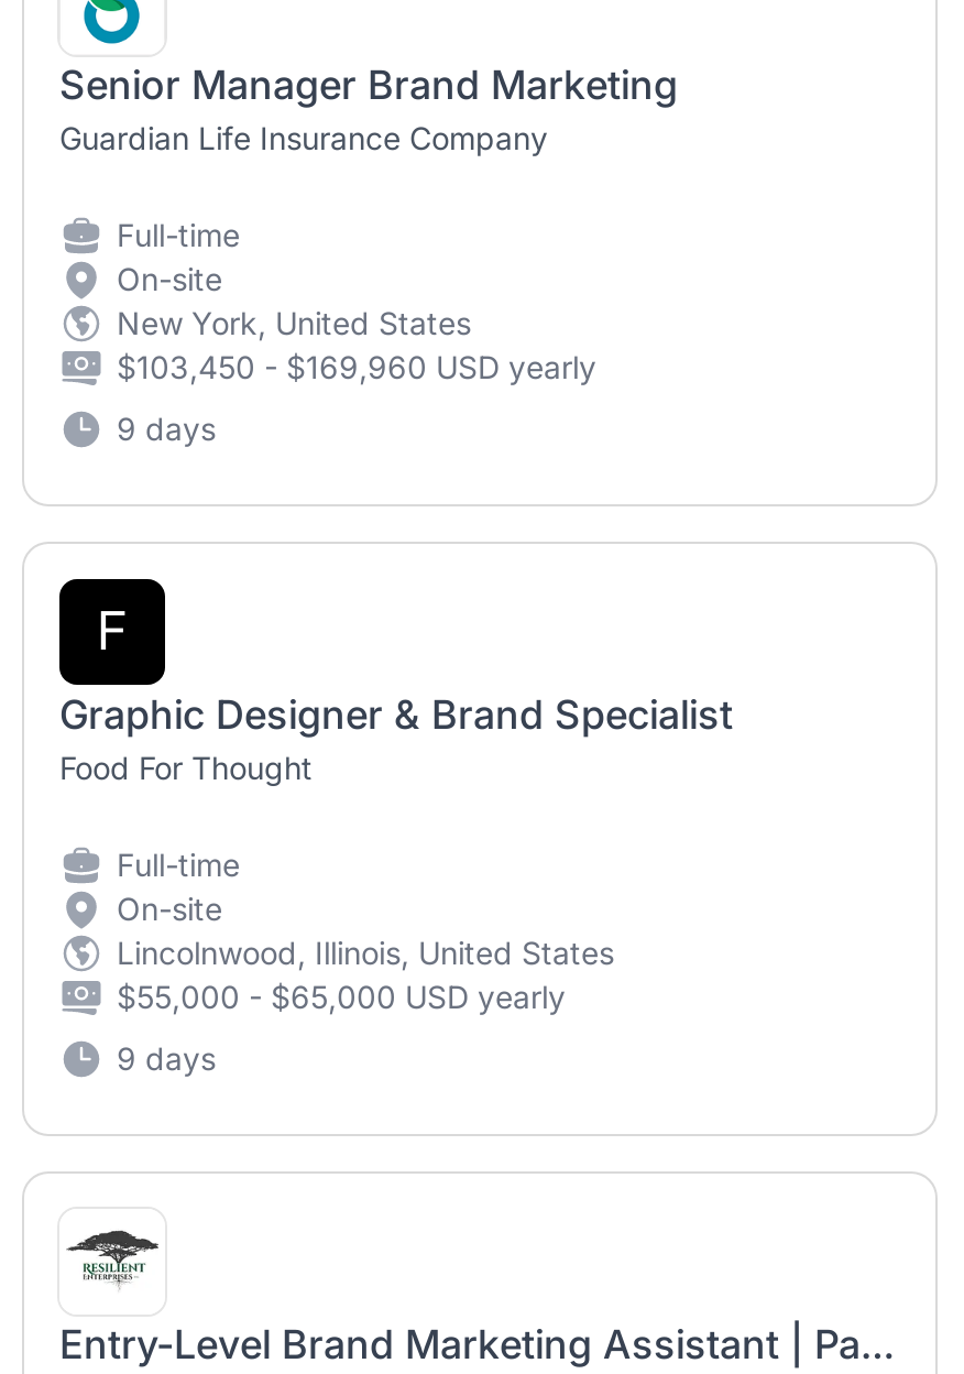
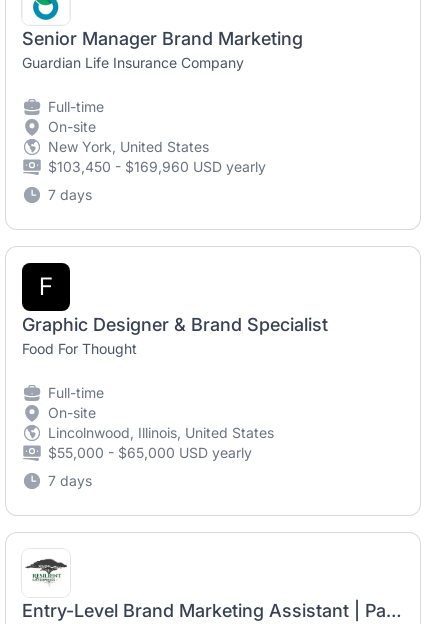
[117,410,216,447] 9 days -> [48,186,92,203] 7 days
[117,1039,216,1077] 9 days -> [48,472,92,489] 7 days

